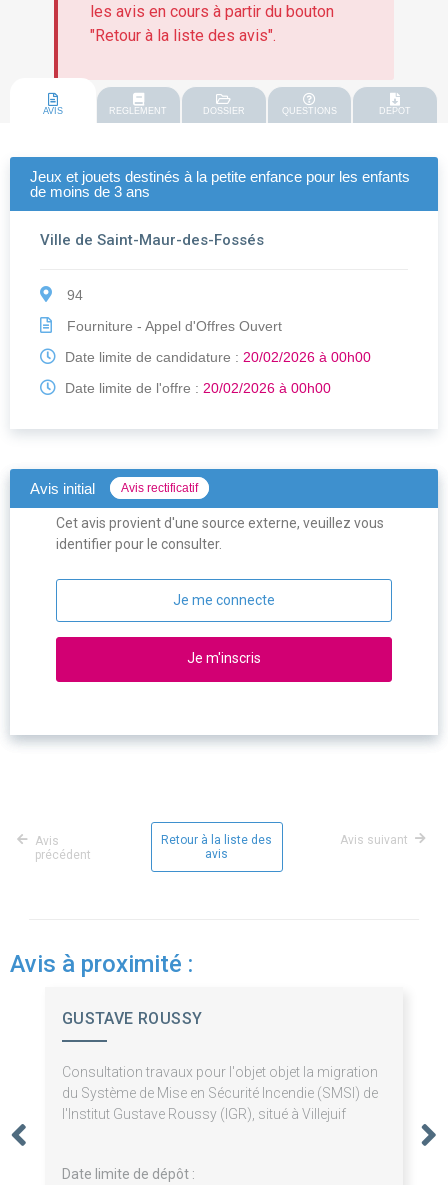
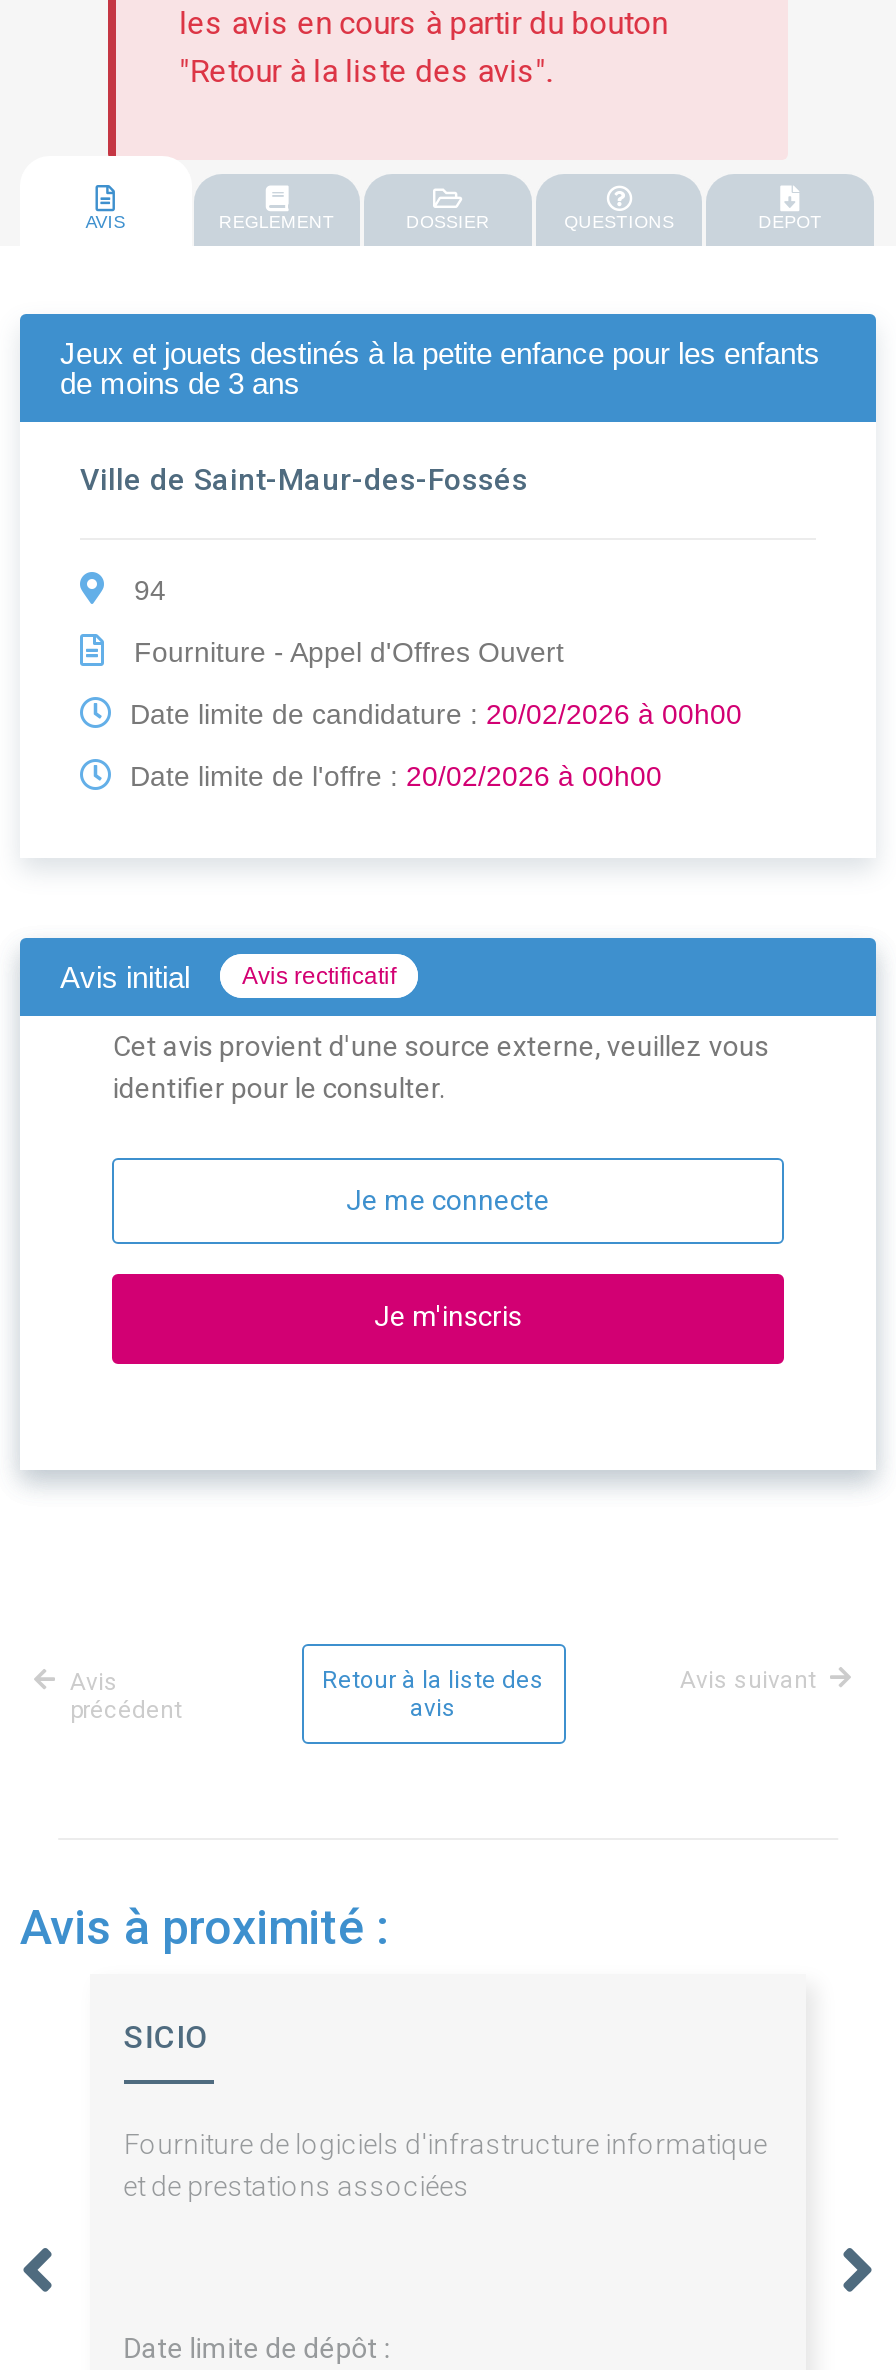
[62,1009,202,1028] GUSTAVE ROUSSY -> [124,2019,208,2057] SICIO
[62,1064,378,1122] Consultation travaux pour l'objet objet la migration | du Système de Mise en Sécurité Incendie (SMSI) de | l'Institut Gustave Roussy (IGR), situé à Villejuif -> [124,2129,768,2203] Fourniture de logiciels d'infrastructure informatique | et de prestations associées

